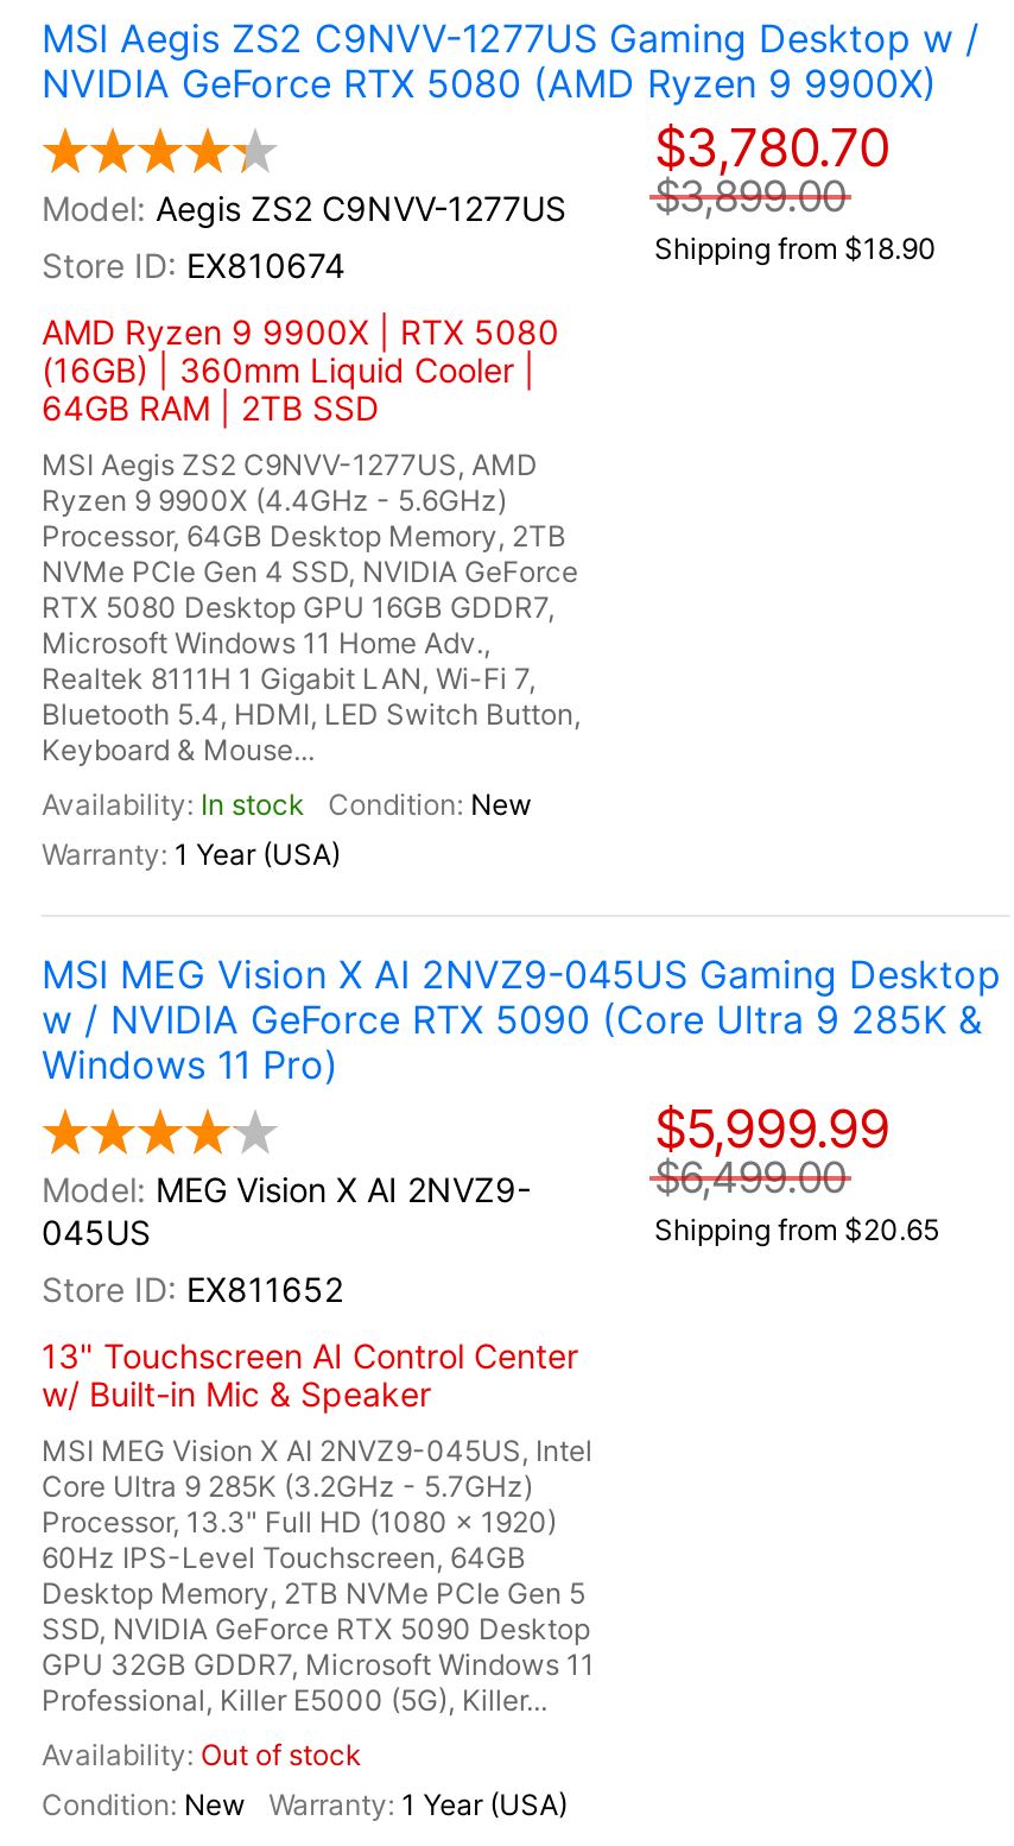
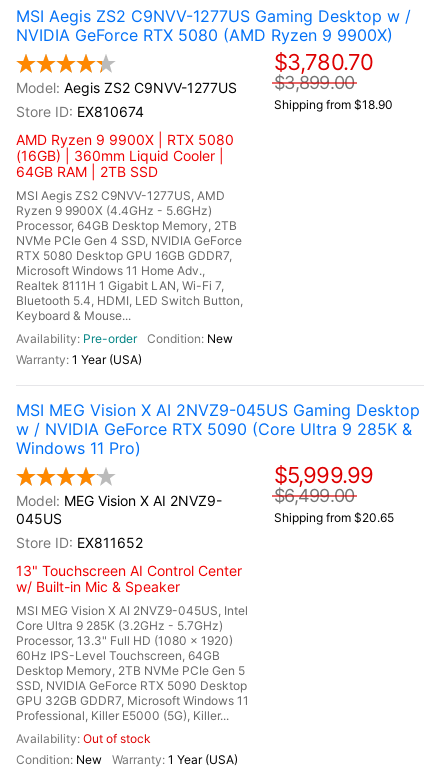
[201,786,305,822] In stock -> [83,331,137,346] Pre-order

